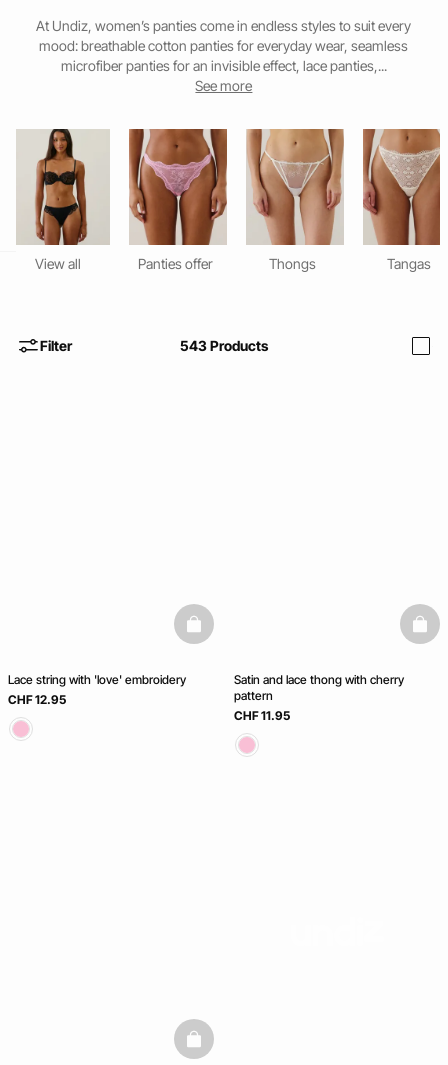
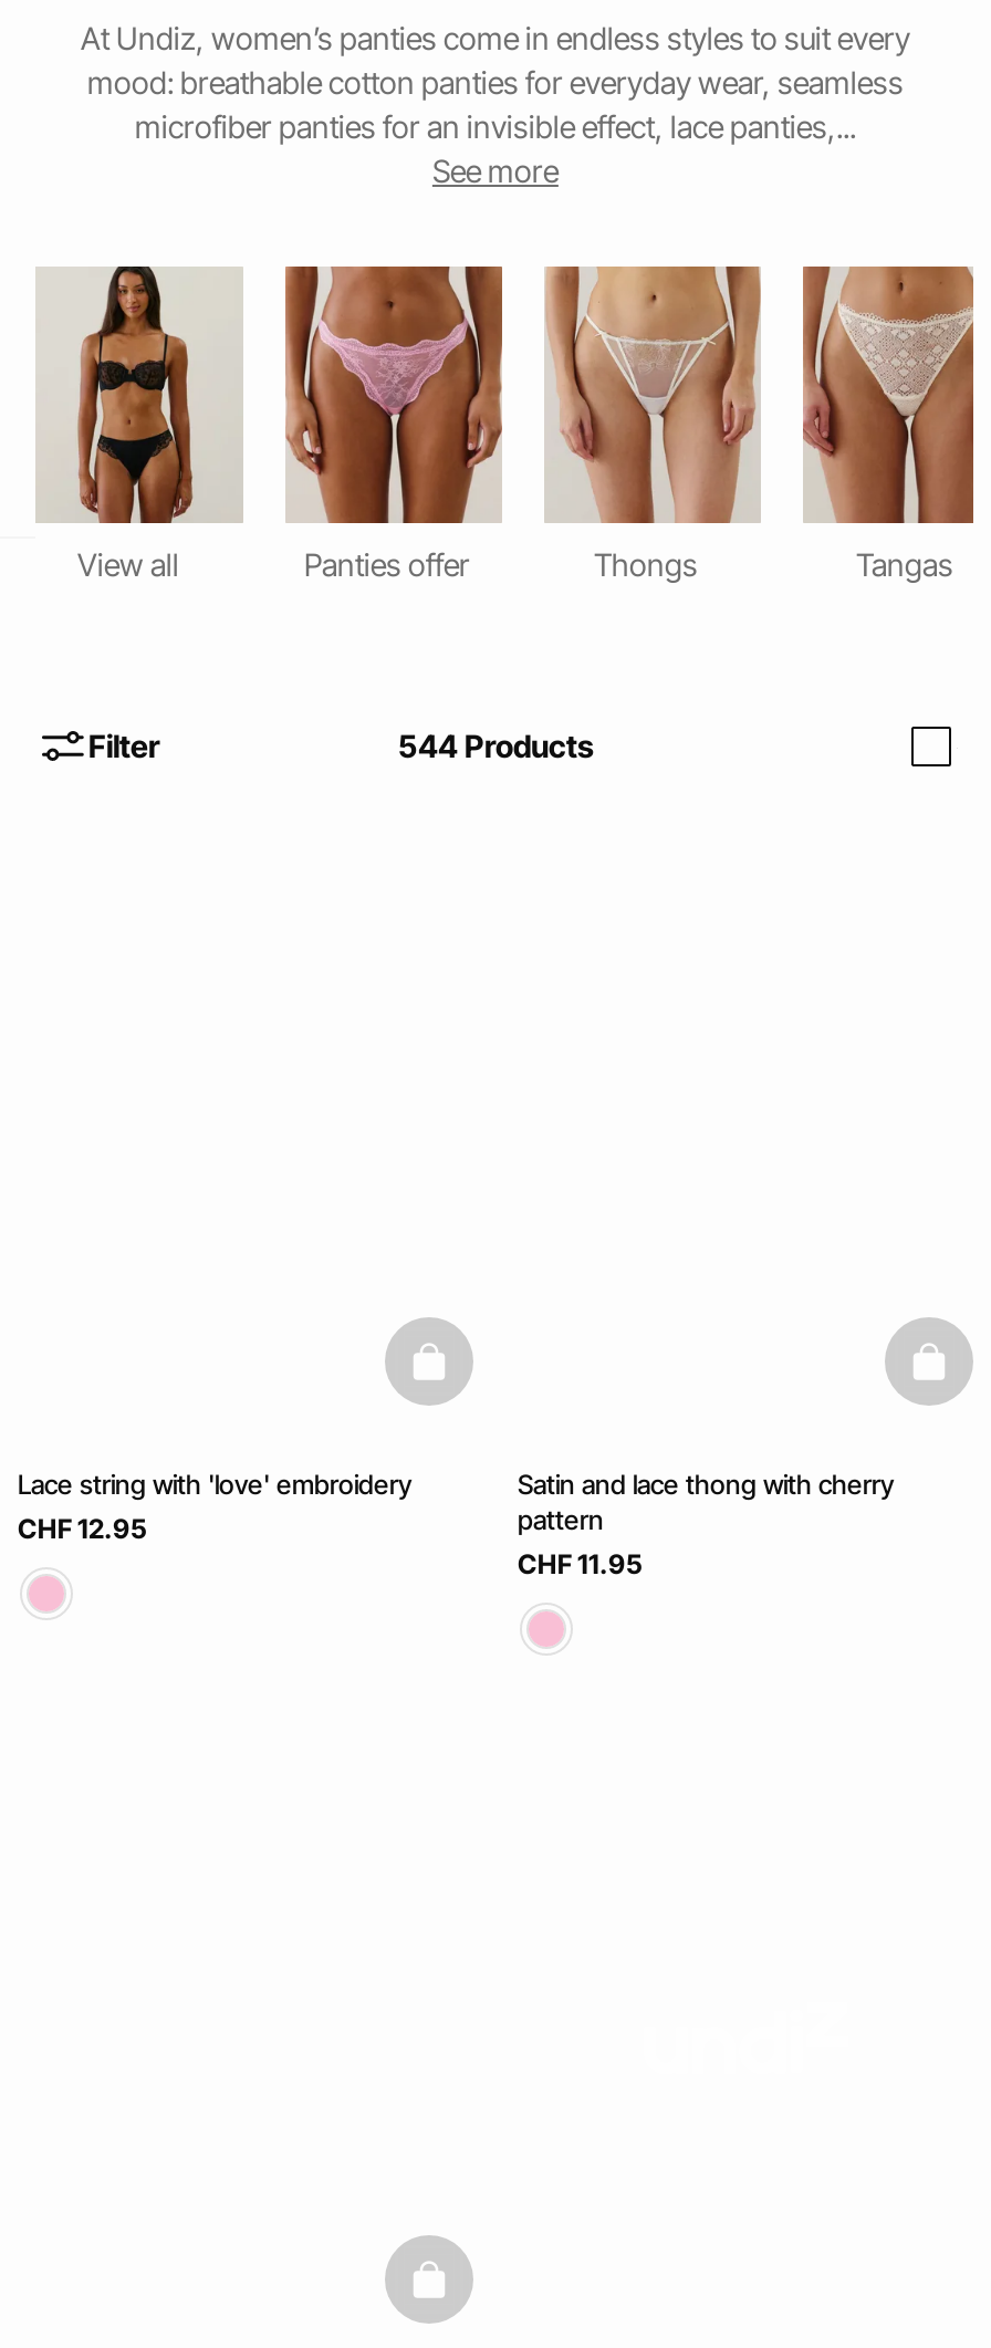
[180,337,268,354] 543 Products -> [398,727,593,764] 544 Products

